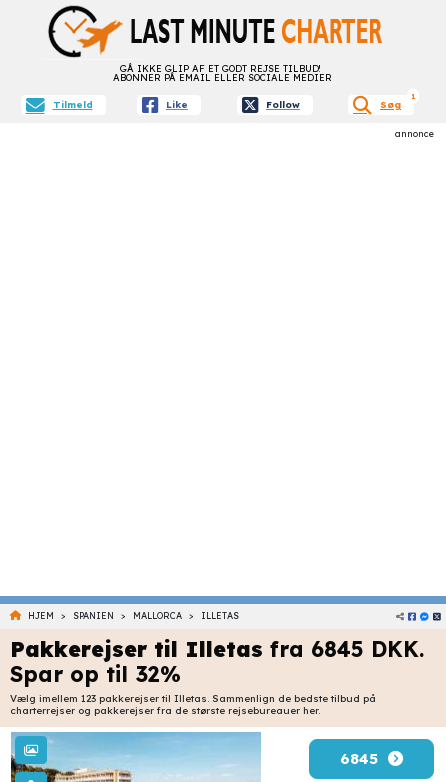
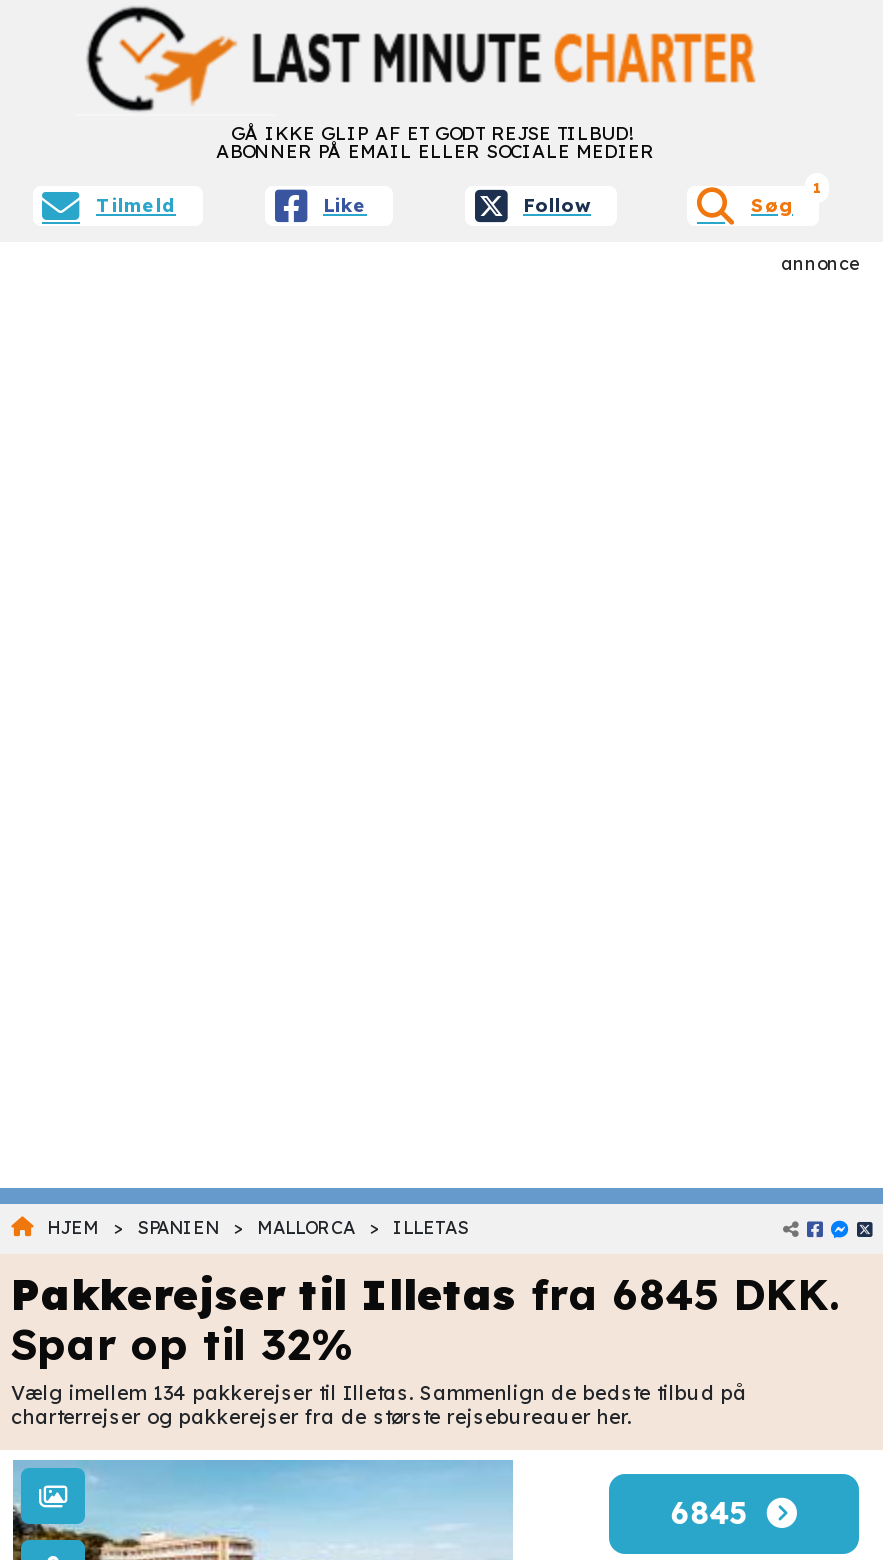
[10,692,376,704] Vælg imellem 123 pakkerejser til Illetas. Sammenlign de bedste tilbud på -> [11,1381,747,1405] Vælg imellem 134 pakkerejser til Illetas. Sammenlign de bedste tilbud på

